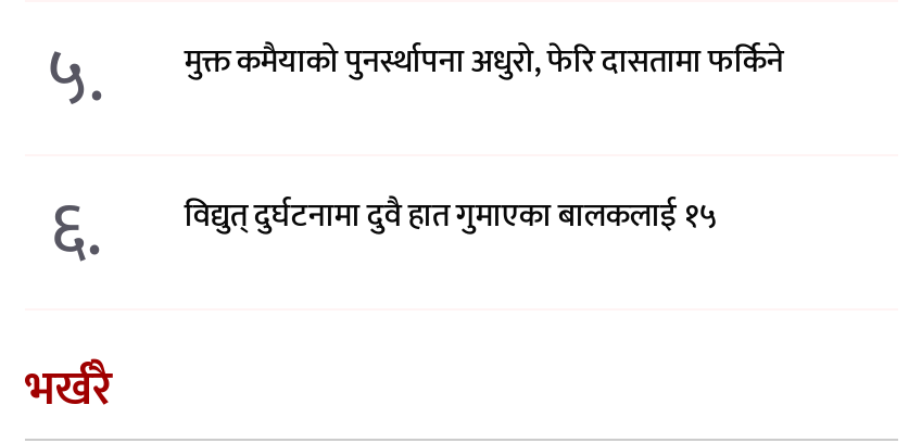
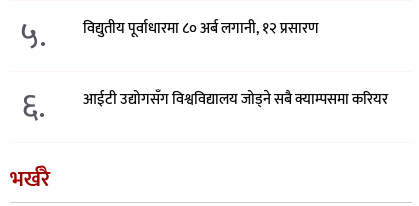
[184,35,784,89] मुक्त कमैयाको पुनर्स्थापना अधुरो, फेरि दासतामा फर्किने -> [83,16,319,41] विद्युतीय पूर्वाधारमा ८० अर्ब लगानी, १२ प्रसारण
[184,189,716,244] विद्युत् दुर्घटनामा दुवै हात गुमाएका बालकलाई १५ -> [83,87,388,112] आईटी उद्योगसँग विश्वविद्यालय जोड्ने सबै क्याम्पसमा करियर

